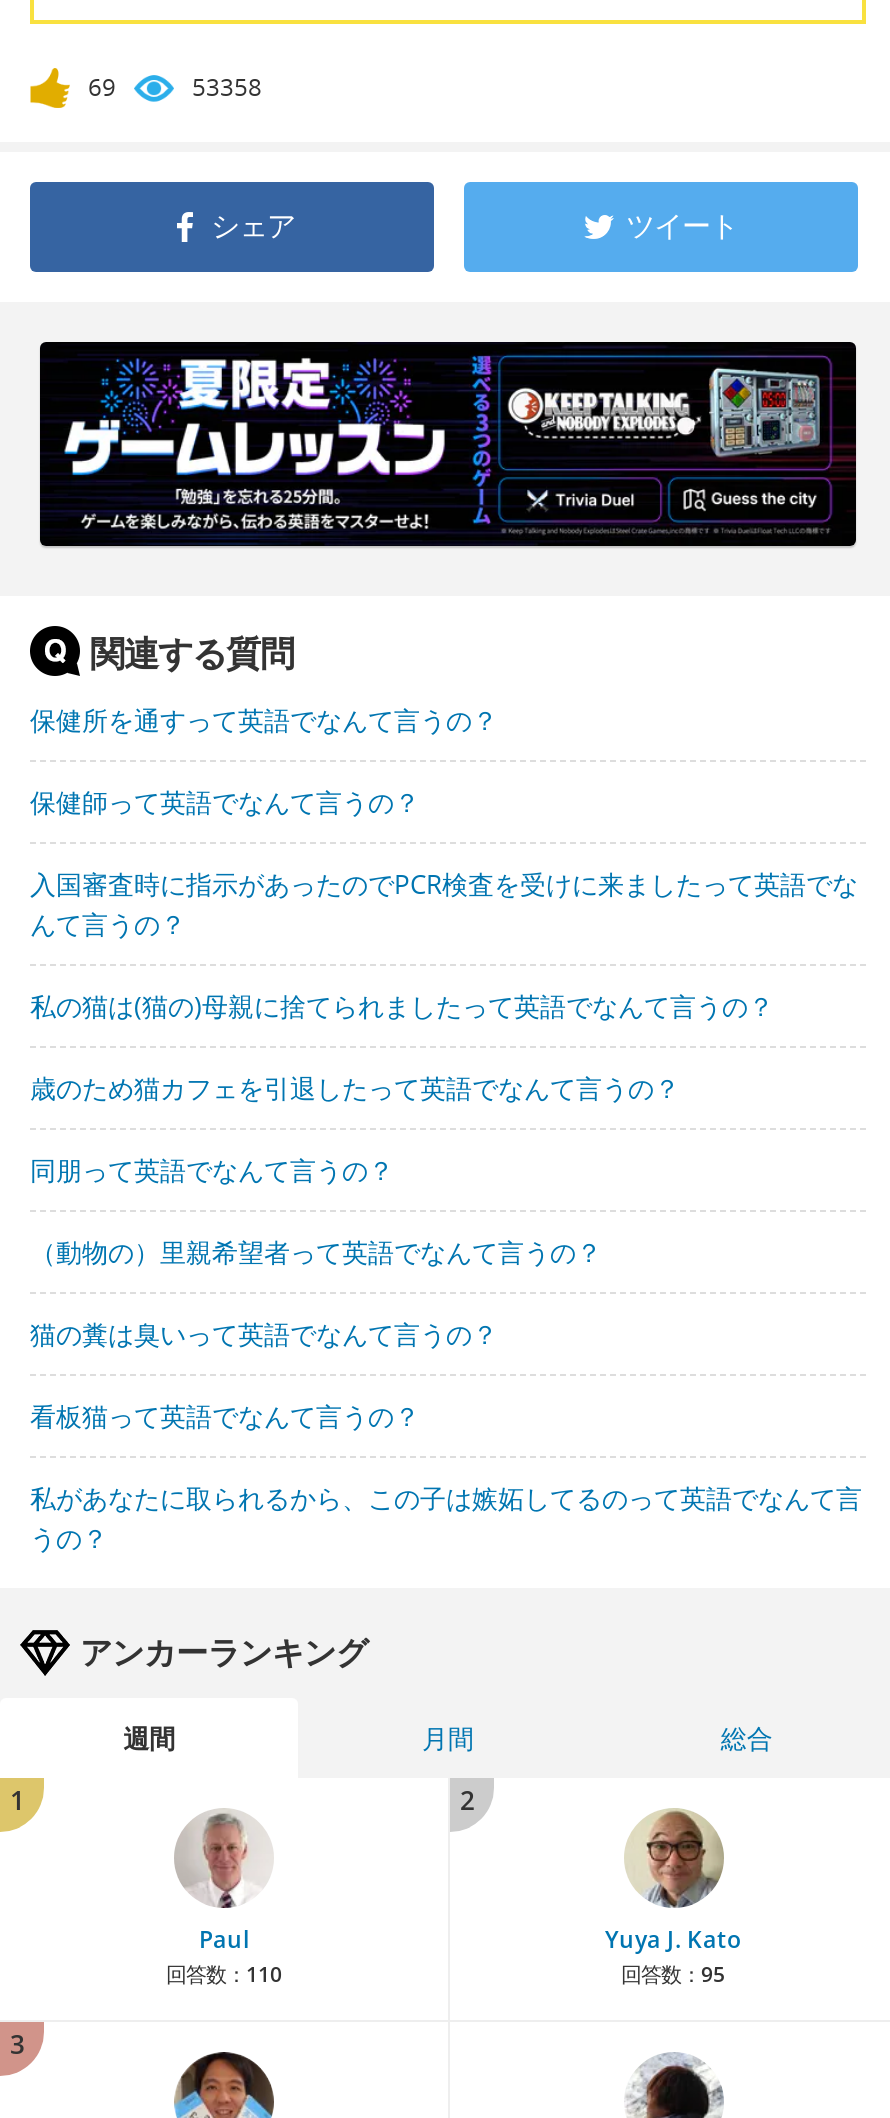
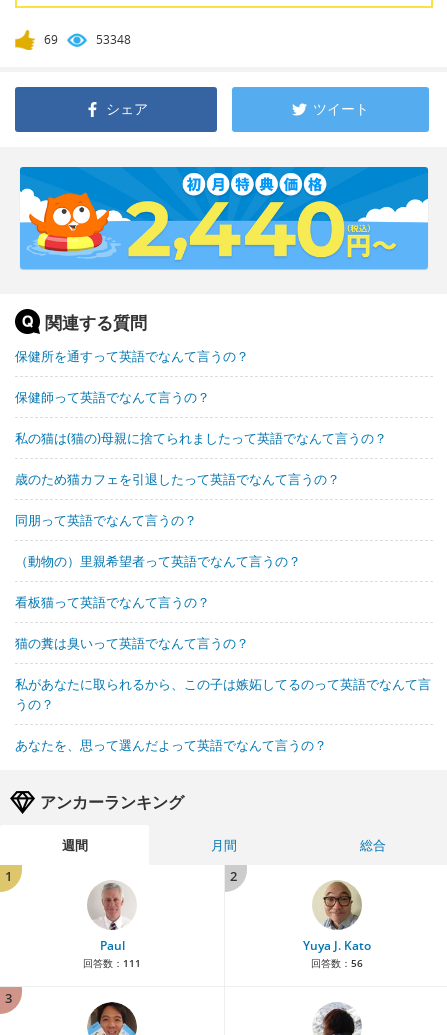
[192,70,262,104] 53358 -> [96,31,131,48] 53348
[38,340,858,548] [image] -> [19,166,429,270] [image]
[30,866,858,942] 入国審査時に指示があったのでPCR検査を受けに来ましたって英語でな | んて言うの？ -> none
moved [30,988,774,1270] -> [15,429,387,570]: 私の猫は(猫の)母親に捨てられましたって英語でなんて言うの？ | 歳のため猫カフェを引退したって英語でなんて言うの？ | 同朋って英語でなんて言うの？ | （動物の）里親希望者って英語でなんて言うの？
moved [30,1316,498,1352] -> [15,634,249,652]: 猫の糞は臭いって英語でなんて言うの？
moved [30,1398,420,1434] -> [15,593,210,611]: 看板猫って英語でなんて言うの？
moved [30,1480,862,1556] -> [15,675,431,713]: 私があなたに取られるから、この子は嫉妬してるのって英語でなんて言 | うの？
none -> [15,736,327,754] あなたを、思って選んだよって英語でなんて言うの？
[166,1960,282,1988] 回答数：110 -> [83,956,141,970] 回答数：111
[621,1960,725,1988] 回答数：95 -> [310,956,362,970] 回答数：56

